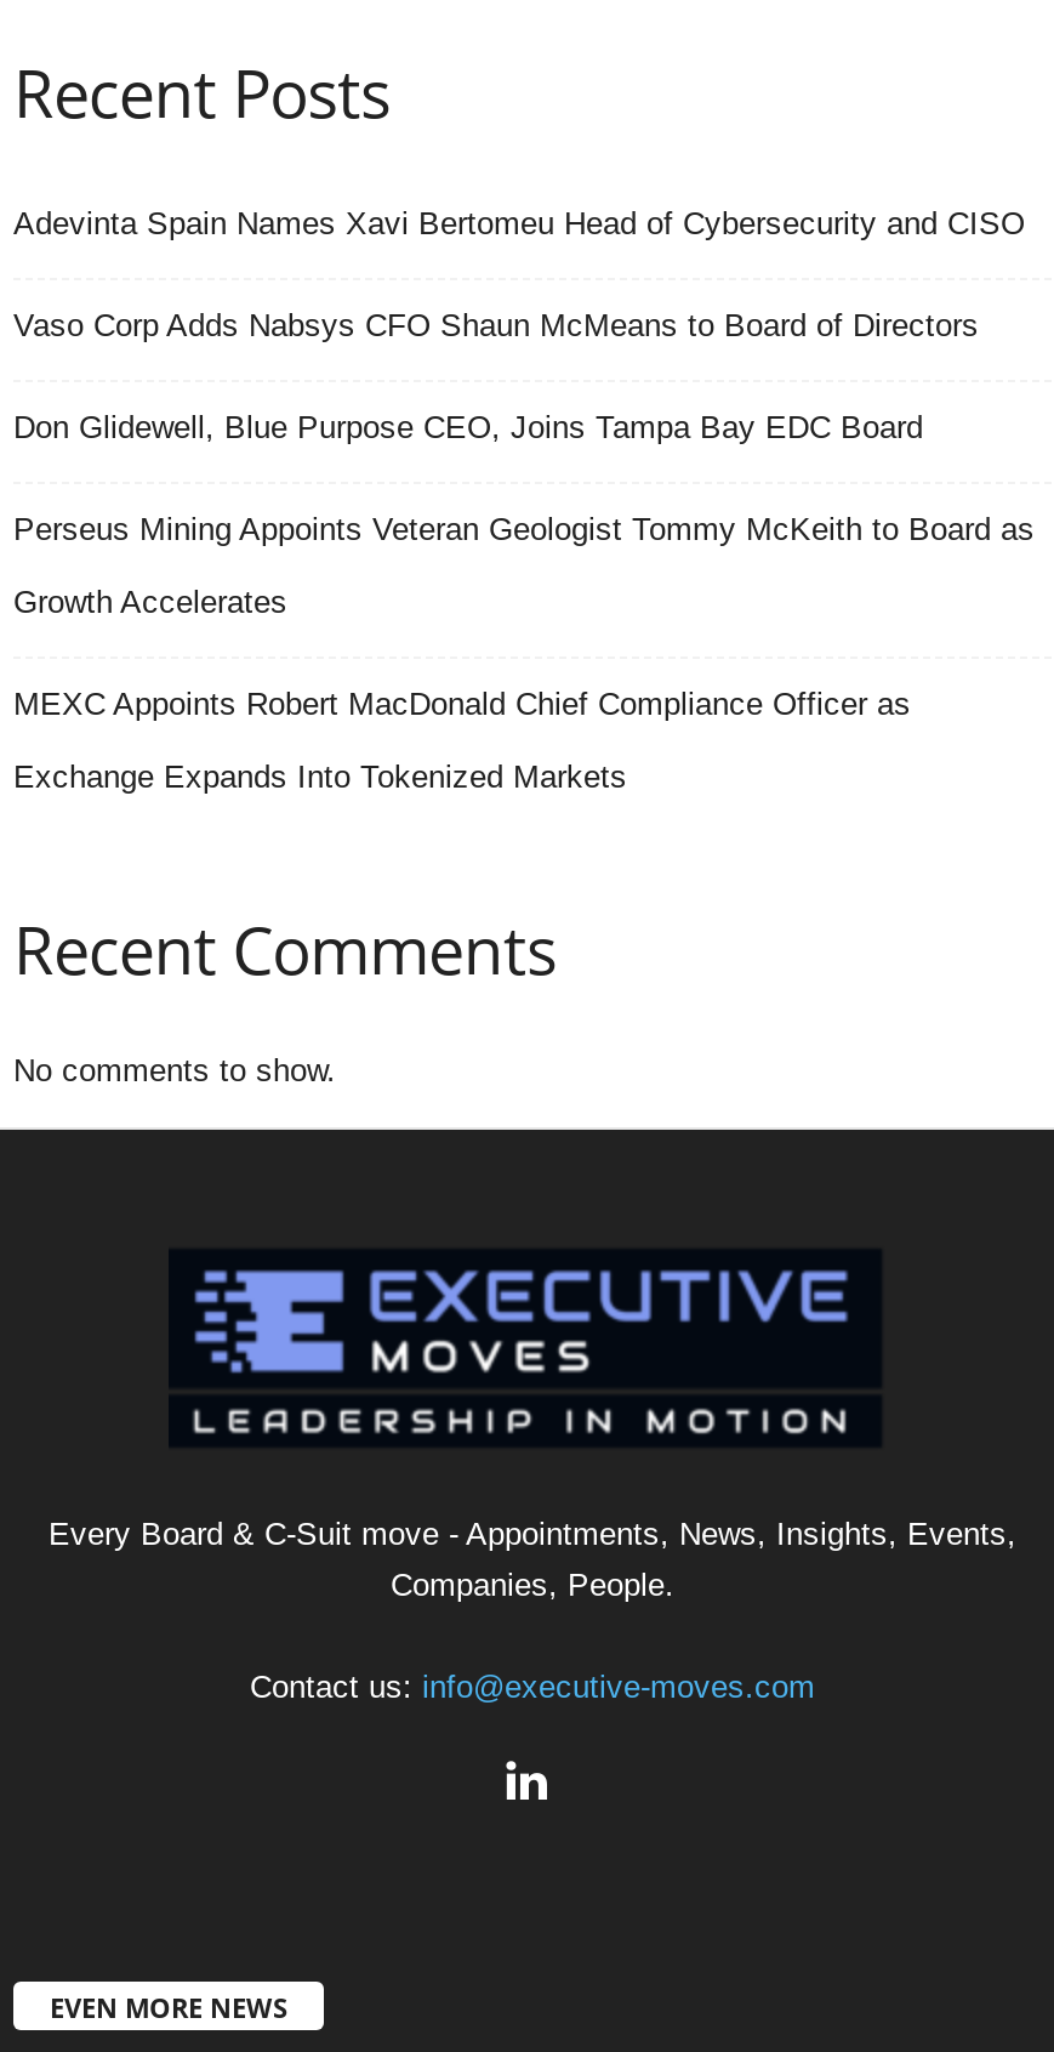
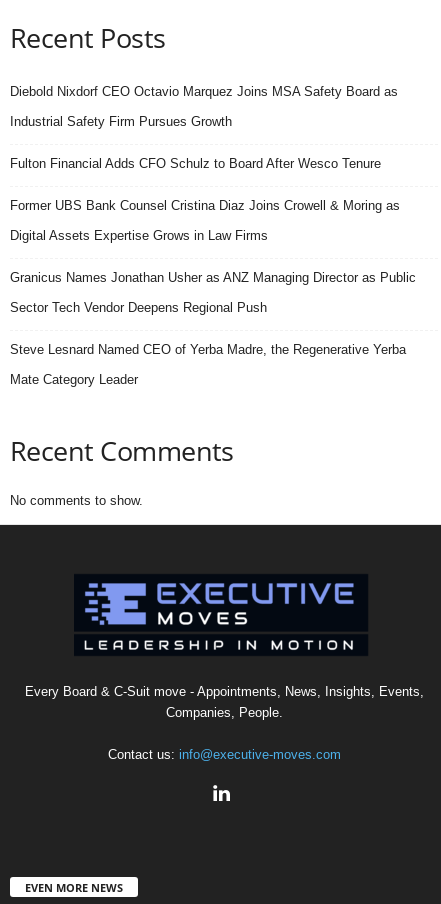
[13,204,1035,794] Adevinta Spain Names Xavi Bertomeu Head of Cybersecurity and CISO | Vaso Corp Adds Nabsys CFO Shaun McMeans to Board of Directors | Don Glidewell, Blue Purpose CEO, Joins Tampa Bay EDC Board | Perseus Mining Appoints Veteran Geologist Tommy McKeith to Board as | Growth Accelerates | MEXC Appoints Robert MacDonald Chief Compliance Officer as | Exchange Expands Into Tokenized Markets -> [10,84,416,387] Diebold Nixdorf CEO Octavio Marquez Joins MSA Safety Board as | Industrial Safety Firm Pursues Growth | Fulton Financial Adds CFO Schulz to Board After Wesco Tenure | Former UBS Bank Counsel Cristina Diaz Joins Crowell & Moring as | Digital Assets Expertise Grows in Law Firms | Granicus Names Jonathan Usher as ANZ Managing Director as Public | Sector Tech Vendor Deepens Regional Push | Steve Lesnard Named CEO of Yerba Madre, the Regenerative Yerba | Mate Category Leader

